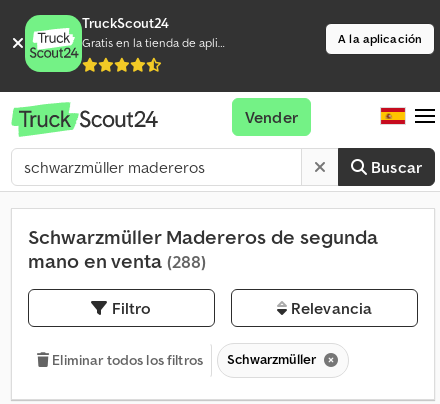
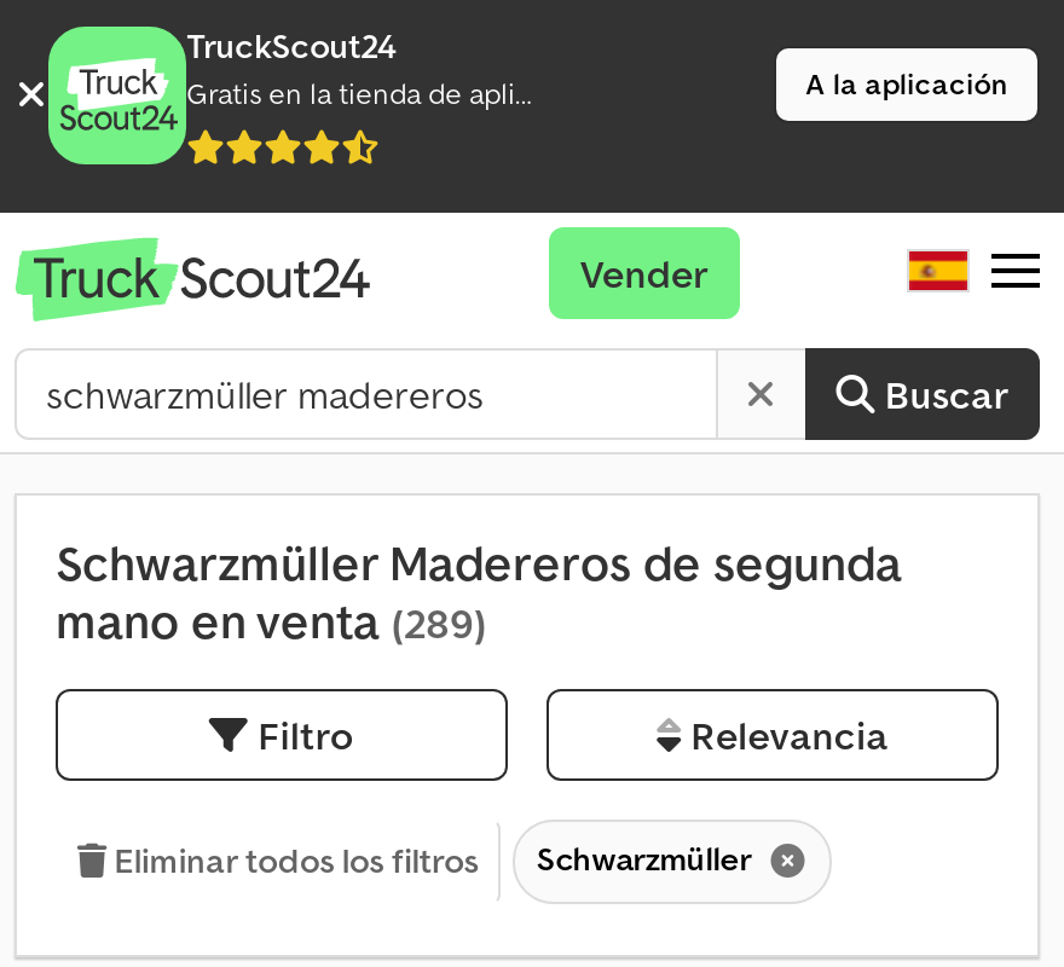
[28,248,206,274] mano en venta (288) -> [56,590,486,653] mano en venta (289)

